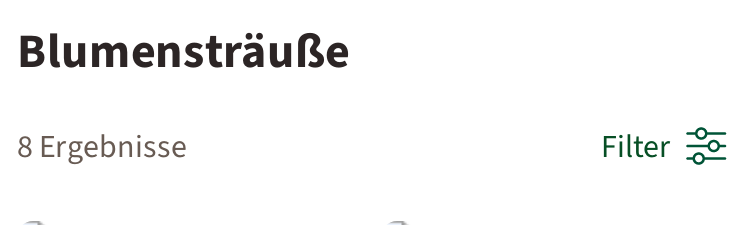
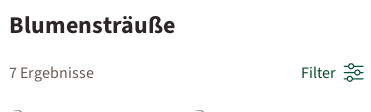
[17,125,187,167] 8 Ergebnisse -> [9,62,94,83] 7 Ergebnisse

